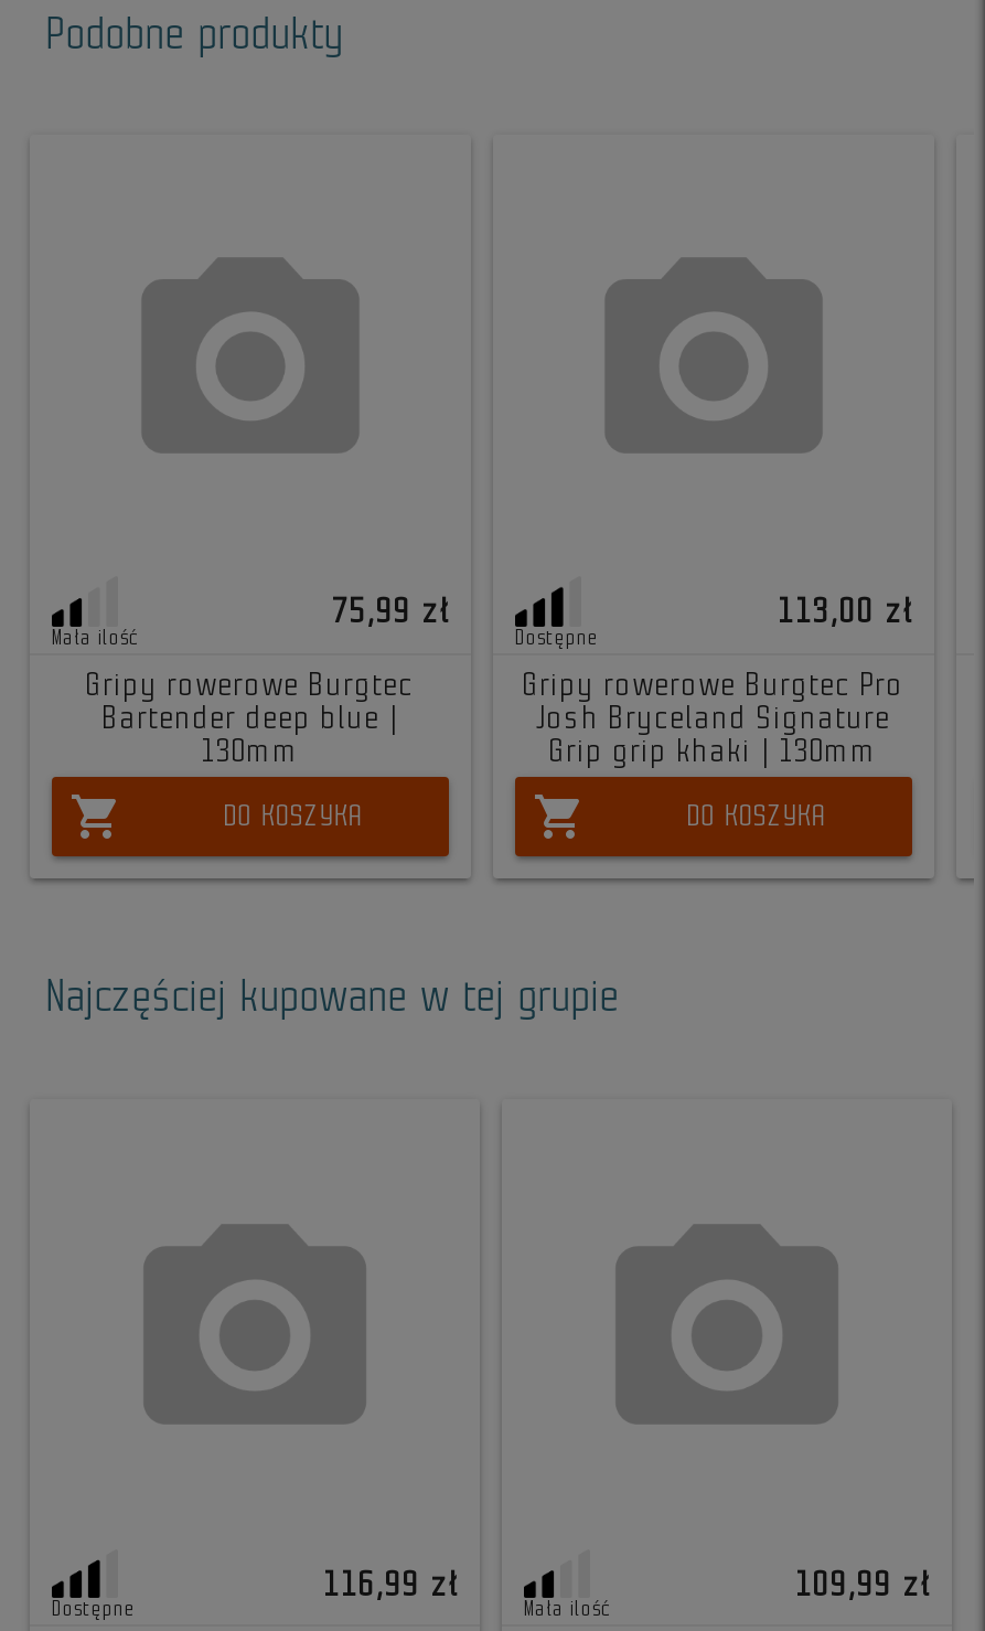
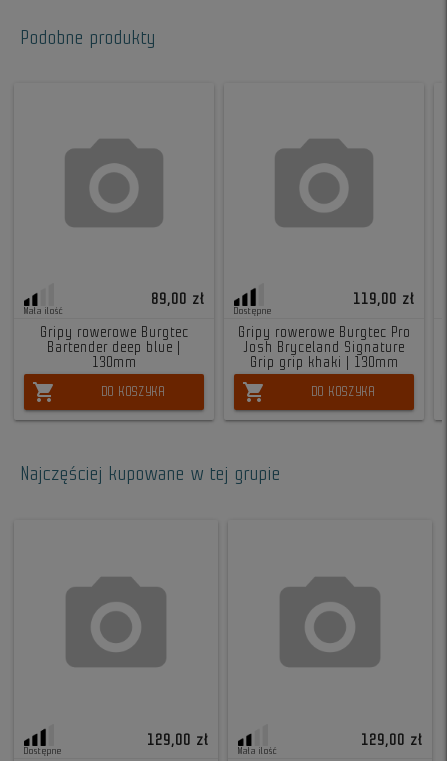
[332,595,449,630] 75,99 zł -> [151,291,204,307] 89,00 zł
[778,595,912,630] 113,00 zł -> [353,291,414,307] 119,00 zł
[323,1567,458,1602] 116,99 zł -> [147,732,208,748] 129,00 zł
[795,1567,930,1602] 109,99 zł -> [361,732,422,748] 129,00 zł

